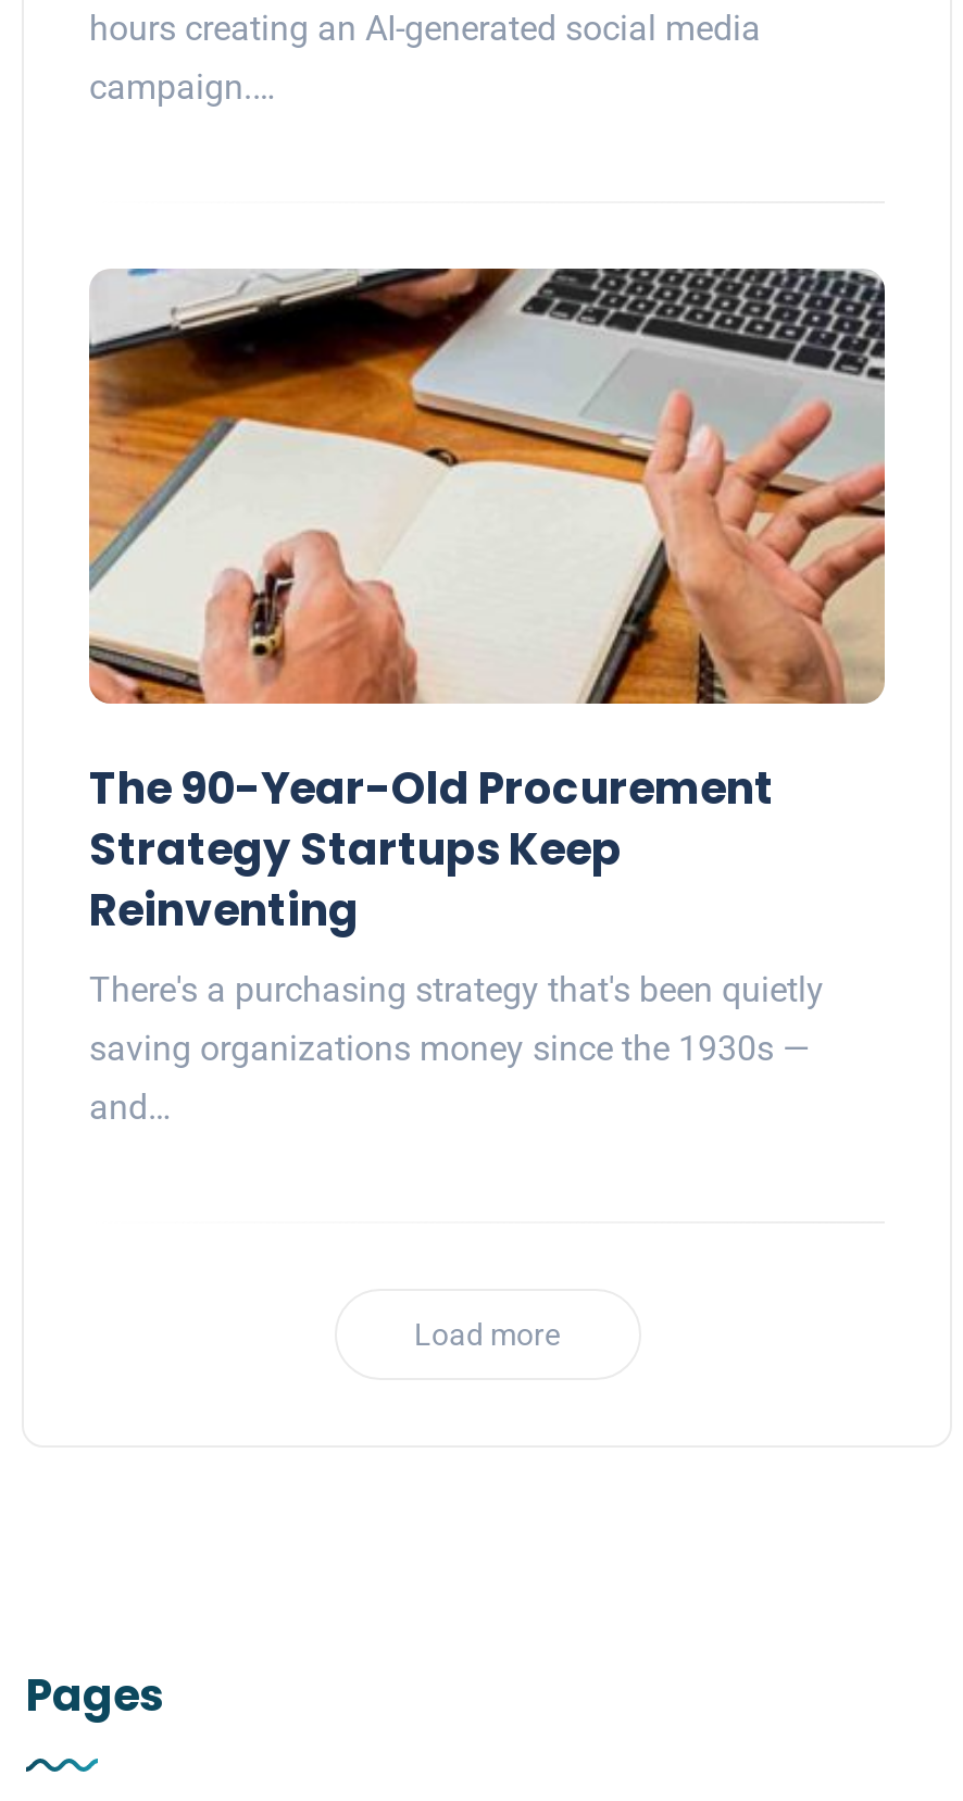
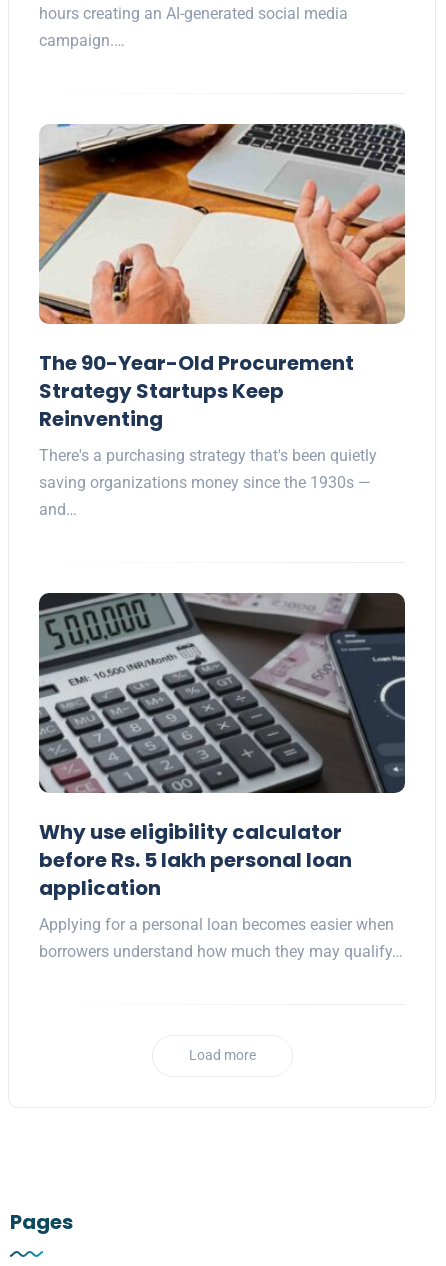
none -> [38,592,406,961] [image] | Why use eligibility calculator | before Rs. 5 lakh personal loan | application | Applying for a personal loan becomes easier when | borrowers understand how much they may qualify…

